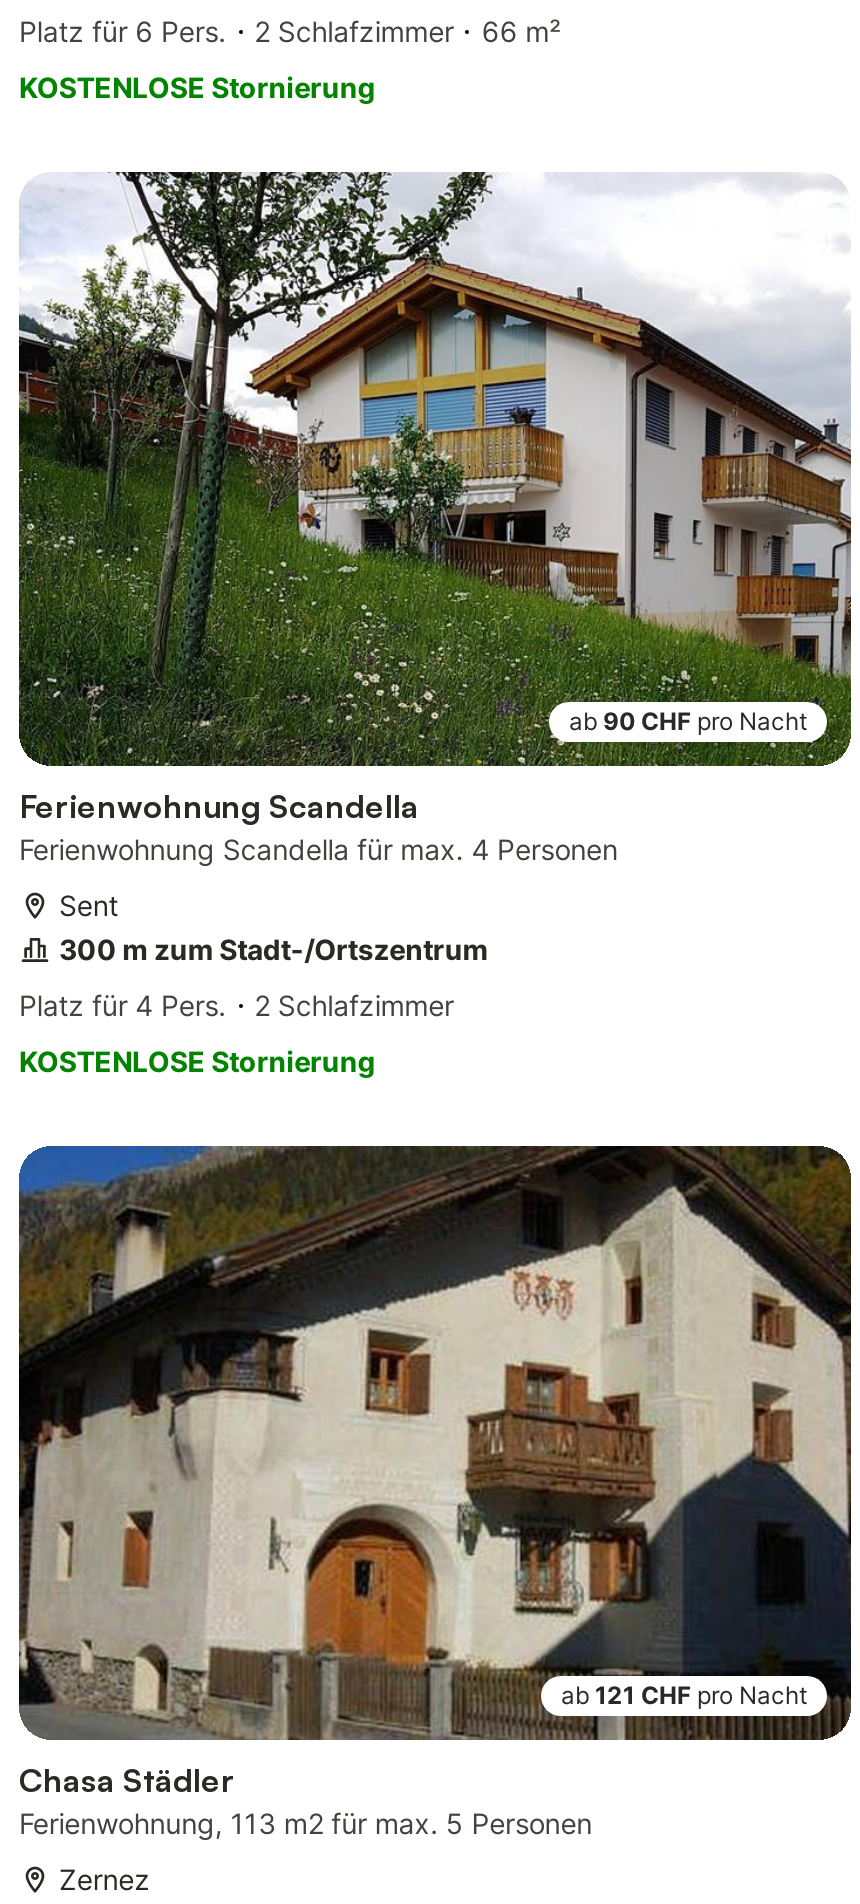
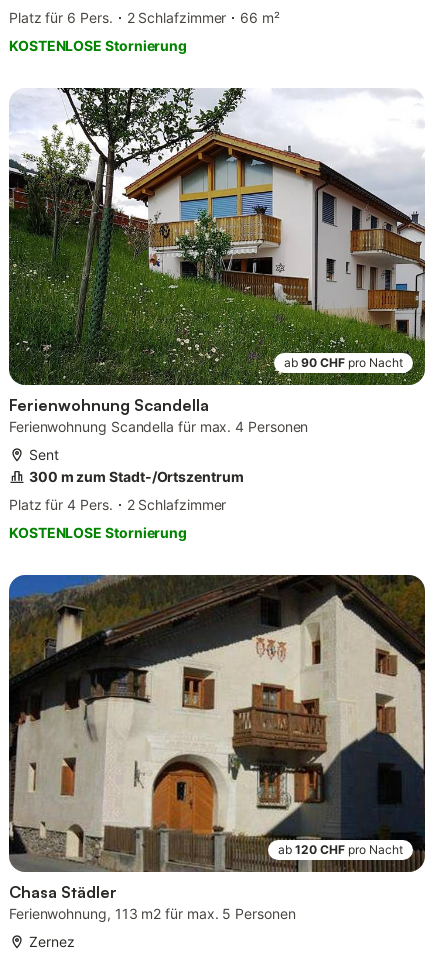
[561,1680,807,1710] ab 121 CHF pro Nacht -> [278,842,403,857] ab 120 CHF pro Nacht

